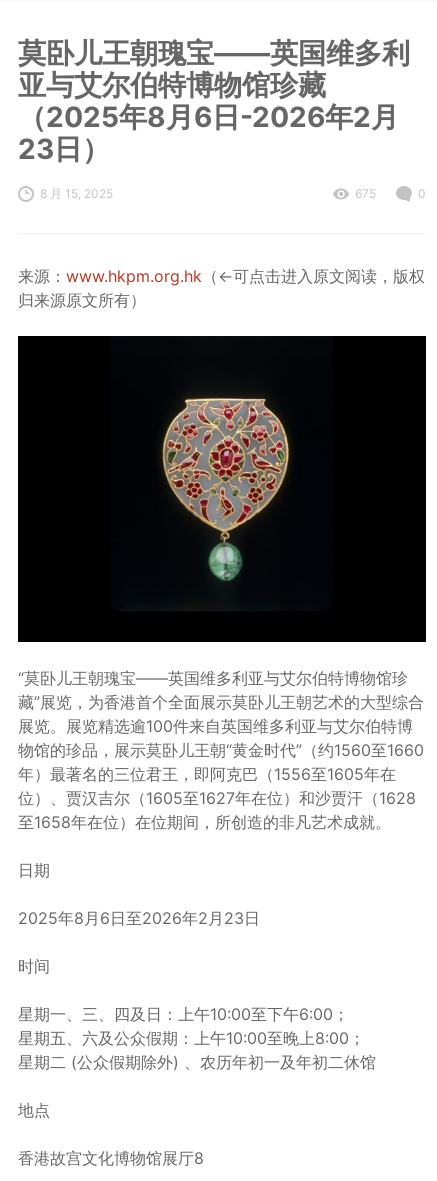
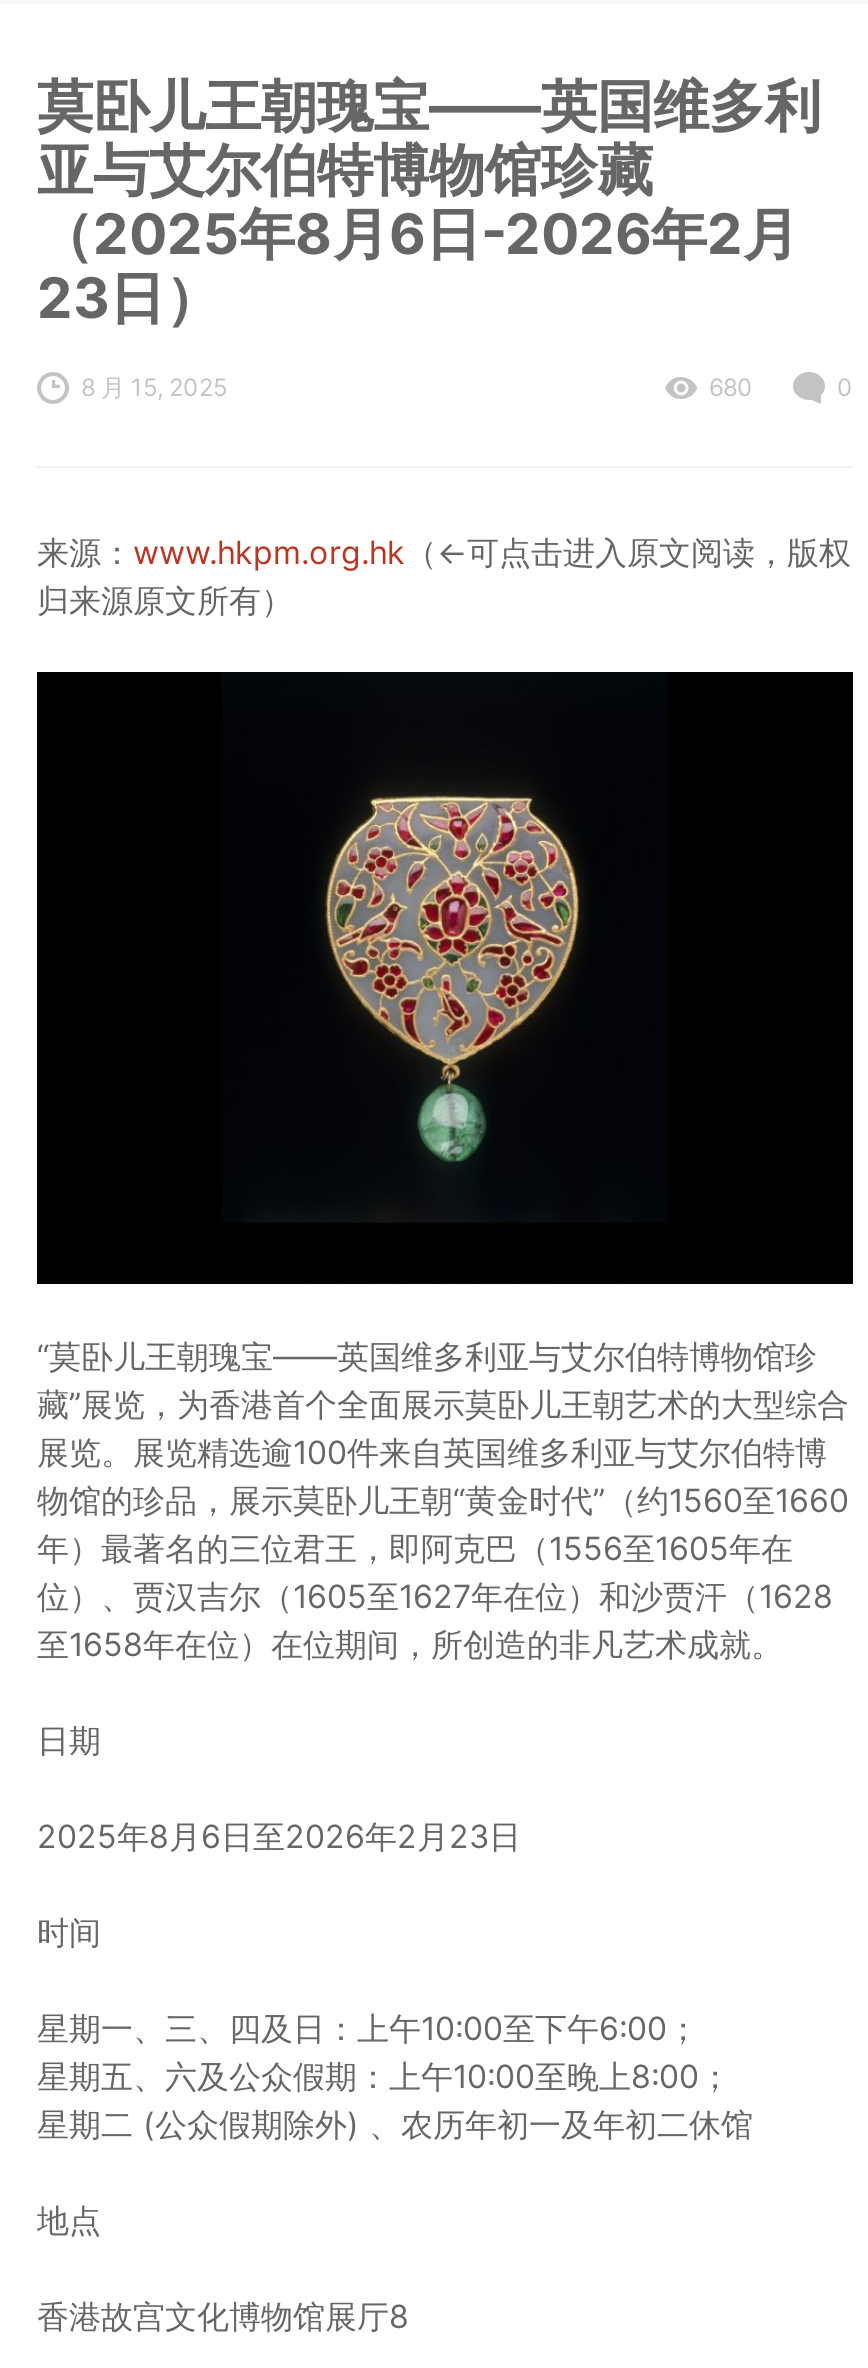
[355,186,376,201] 675 -> [709,372,753,402] 680

